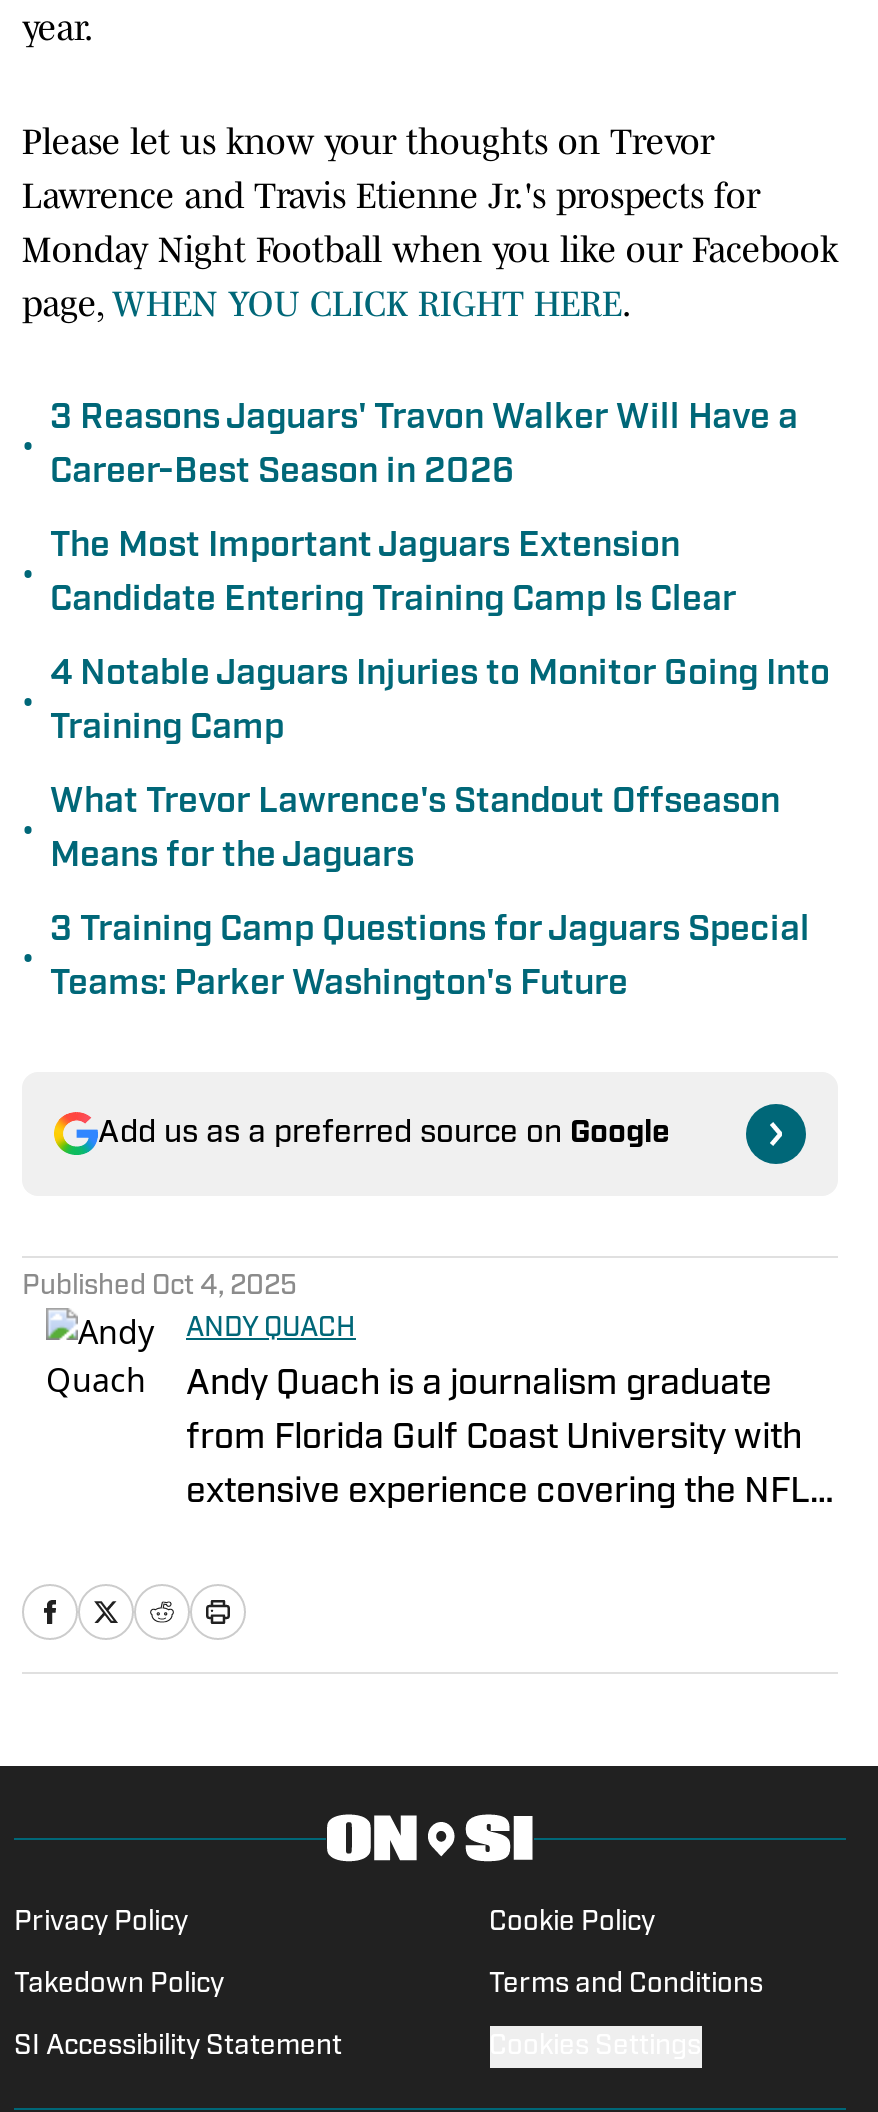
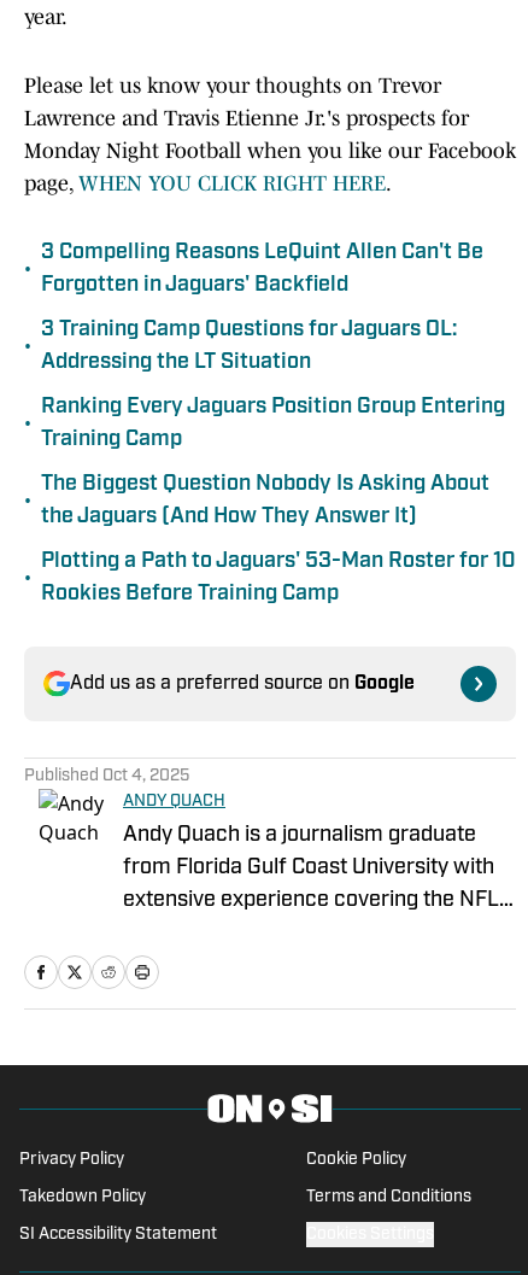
[50,400,798,492] 3 Reasons Jaguars' Travon Walker Will Have a | Career-Best Season in 2026 -> [41,241,483,297] 3 Compelling Reasons LeQuint Allen Can't Be | Forgotten in Jaguars' Backfield
[50,528,736,620] The Most Important Jaguars Extension | Candidate Entering Training Camp Is Clear -> [41,318,457,374] 3 Training Camp Questions for Jaguars OL: | Addressing the LT Situation
[50,656,830,694] 4 Notable Jaguars Injuries to Monitor Going Into -> [41,396,505,419] Ranking Every Jaguars Position Group Entering
[50,784,780,876] What Trevor Lawrence's Standout Offseason | Means for the Jaguars -> [41,473,489,528] The Biggest Question Nobody Is Asking About | the Jaguars (And How They Answer It)
[50,912,810,1004] 3 Training Camp Questions for Jaguars Special | Teams: Parker Washington's Future -> [41,550,516,606] Plotting a Path to Jaguars' 53-Man Roster for 10 | Rookies Before Training Camp

